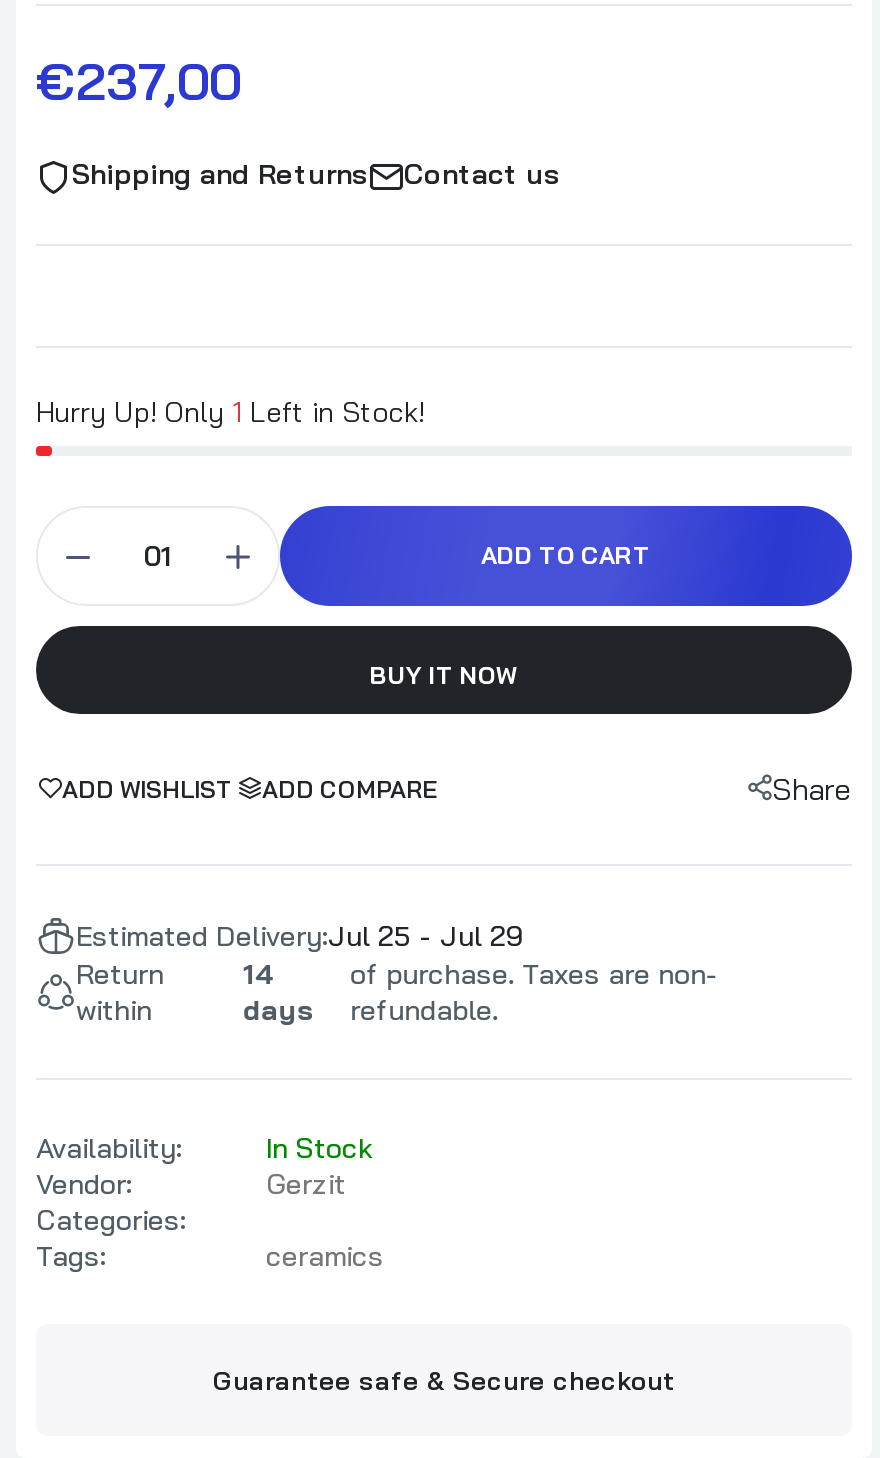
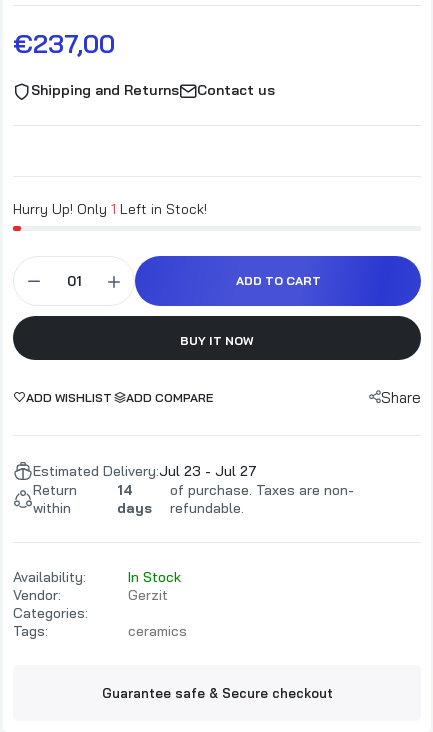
[76,917,524,953] Estimated Delivery:Jul 25 - Jul 29 -> [33,462,257,480] Estimated Delivery:Jul 23 - Jul 27

